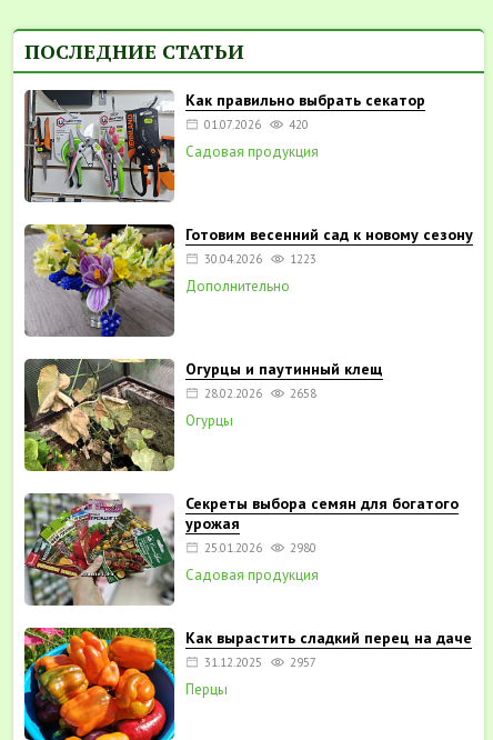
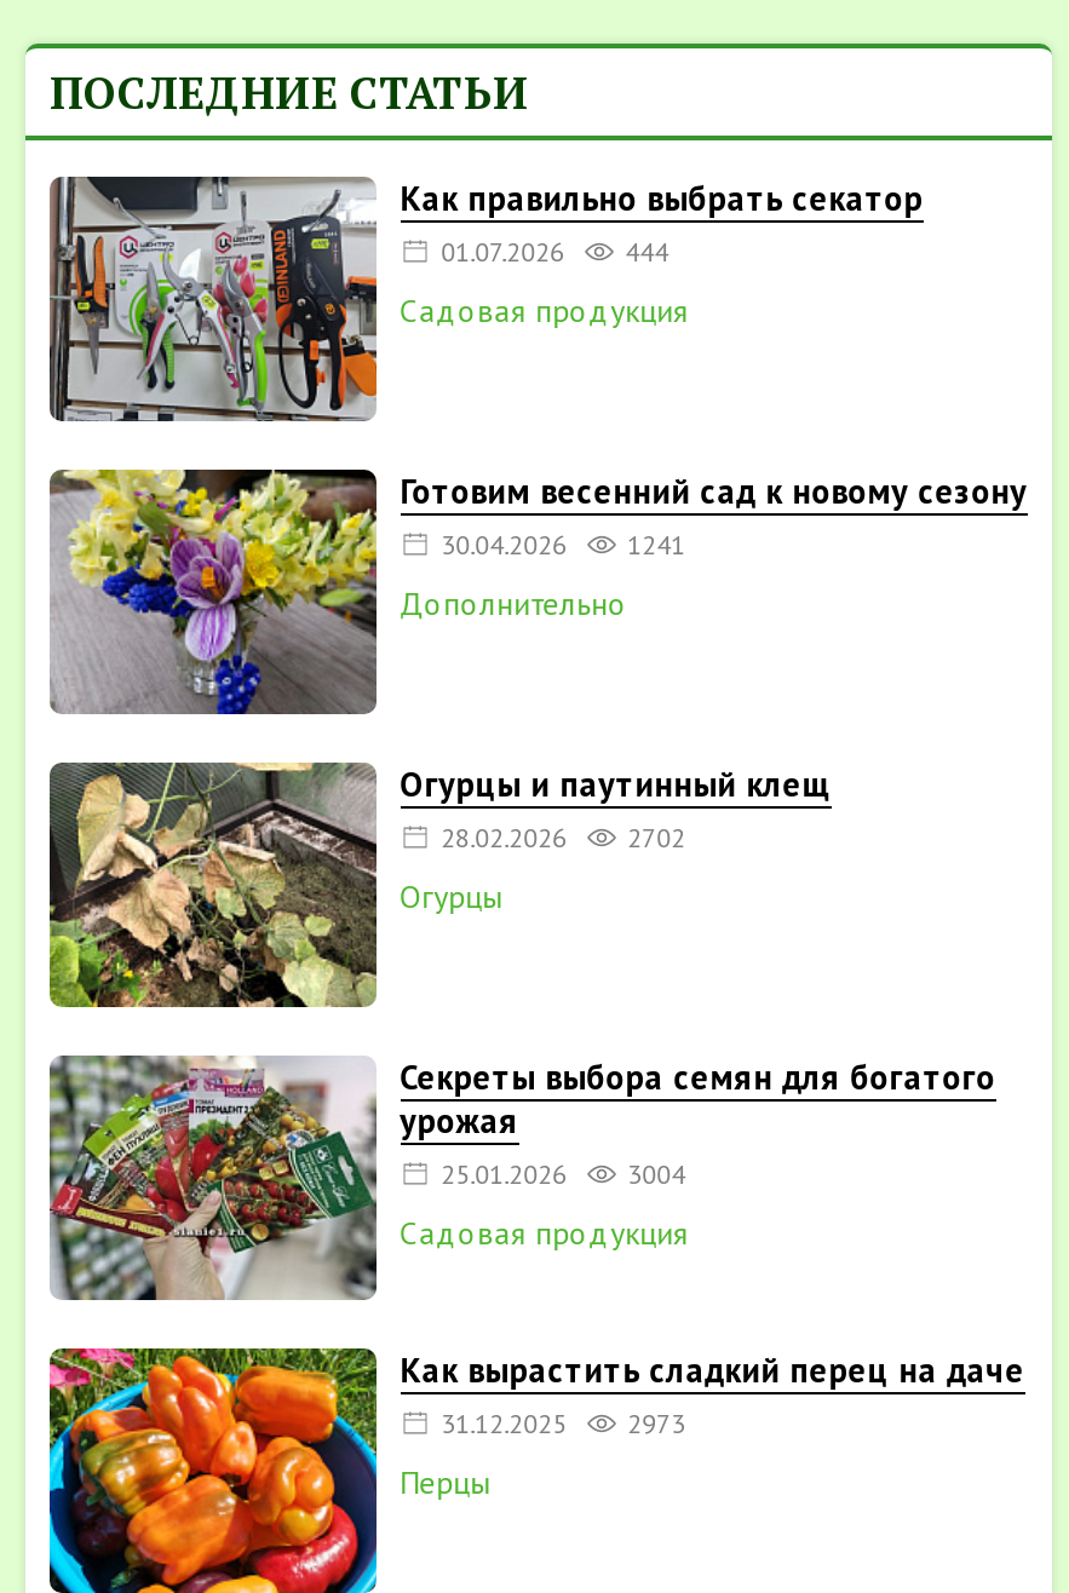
[204,117,308,132] 01.07.2026 420 -> [441,235,669,269] 01.07.2026 444
[204,251,316,267] 30.04.2026 1223 -> [441,528,686,562] 30.04.2026 1241
[204,386,316,401] 28.02.2026 2658 -> [441,821,686,855] 28.02.2026 2702
[204,540,316,556] 25.01.2026 2980 -> [441,1157,686,1191] 25.01.2026 3004
[204,654,316,670] 31.12.2025 2957 -> [441,1406,686,1440] 31.12.2025 2973

